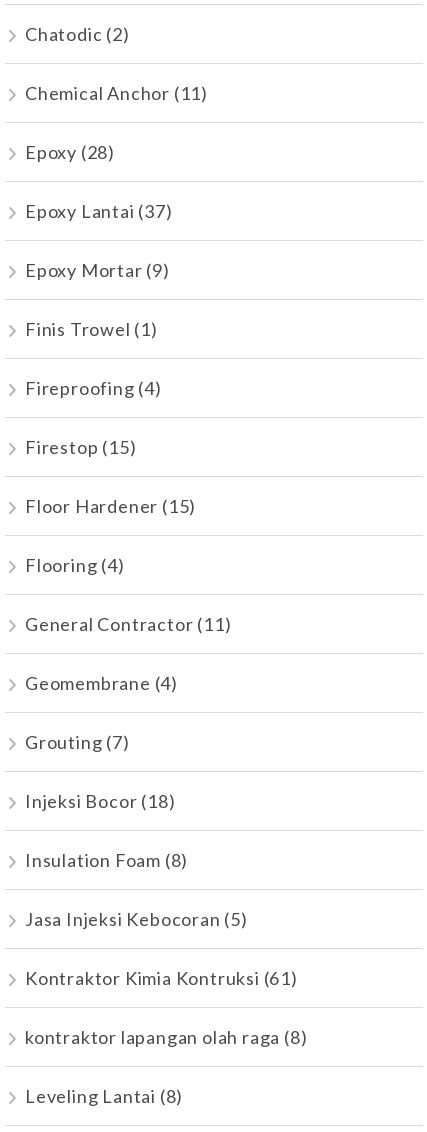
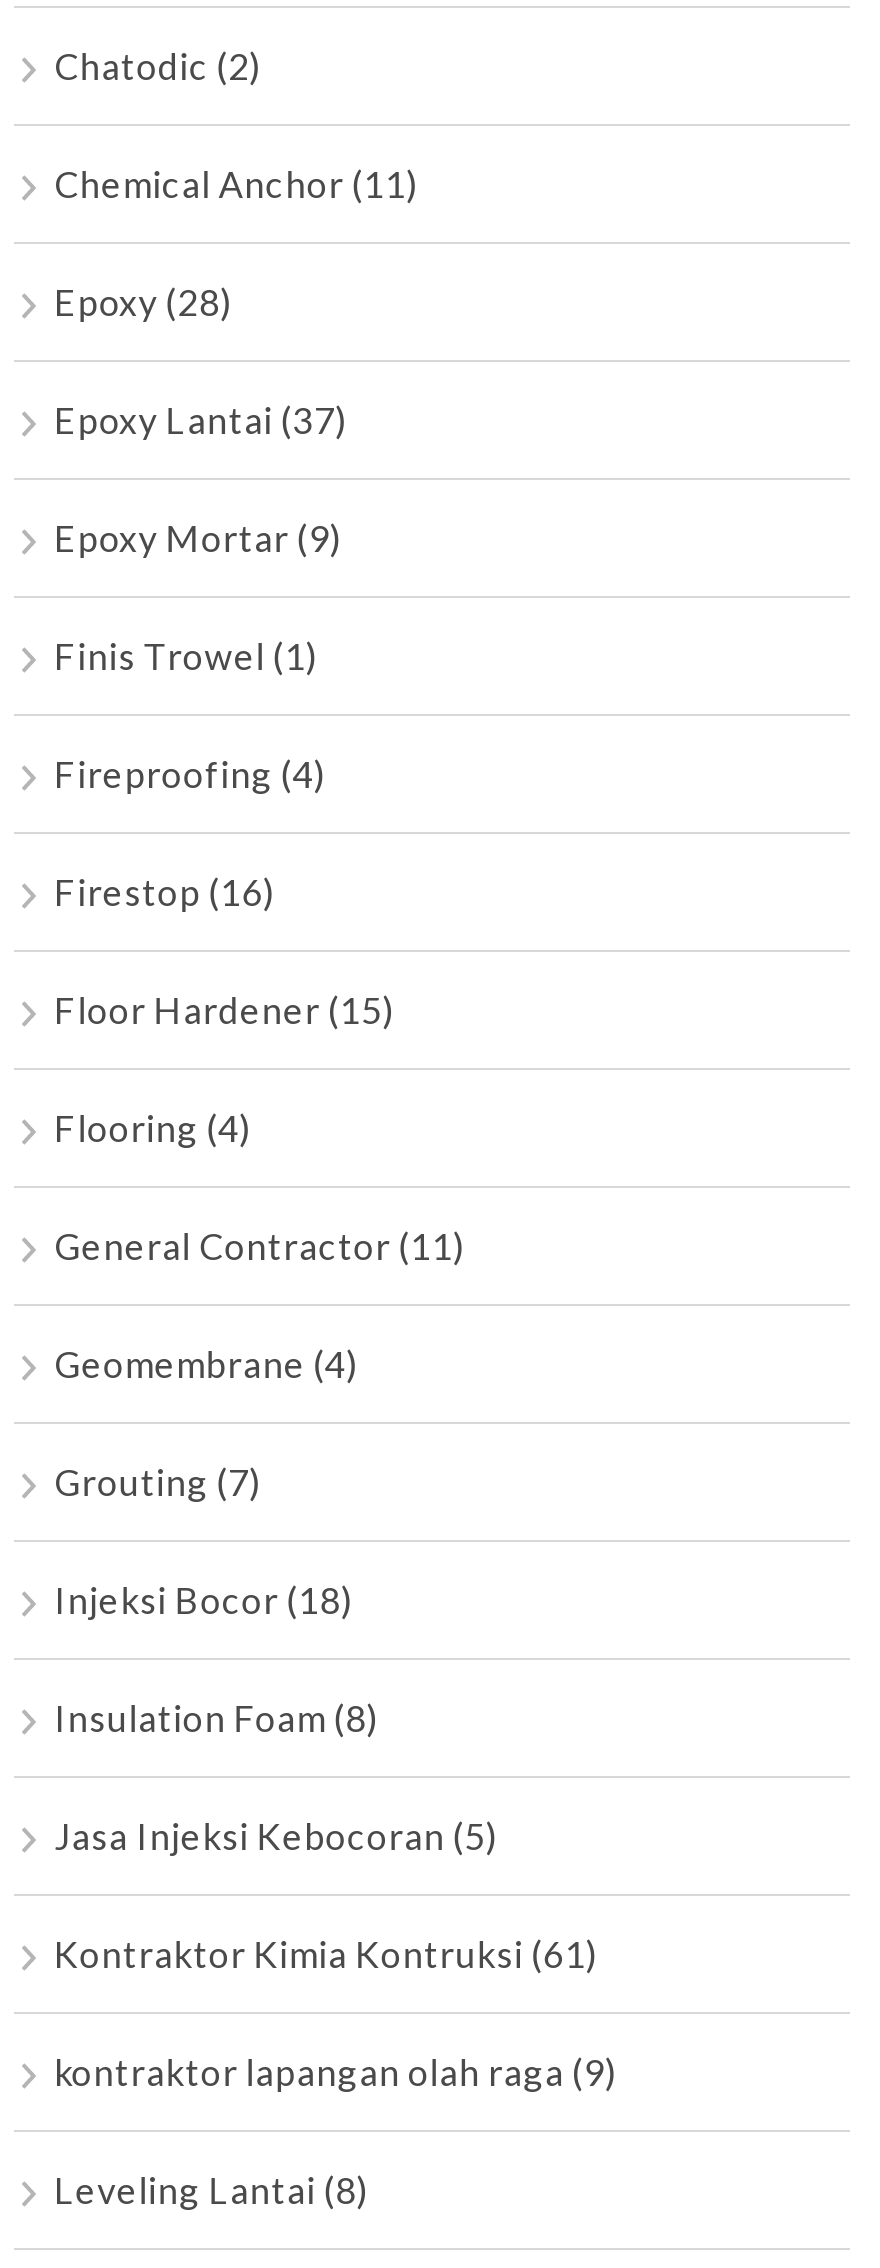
[25,436,136,458] Firestop (15) -> [54,870,277,914] Firestop (16)
[25,1026,307,1048] kontraktor lapangan olah raga (8) -> [54,2050,619,2094] kontraktor lapangan olah raga (9)

